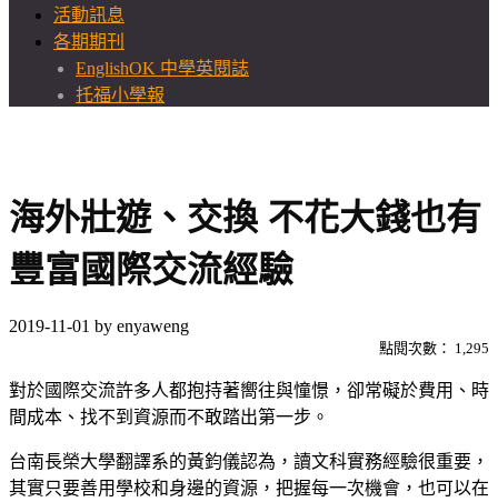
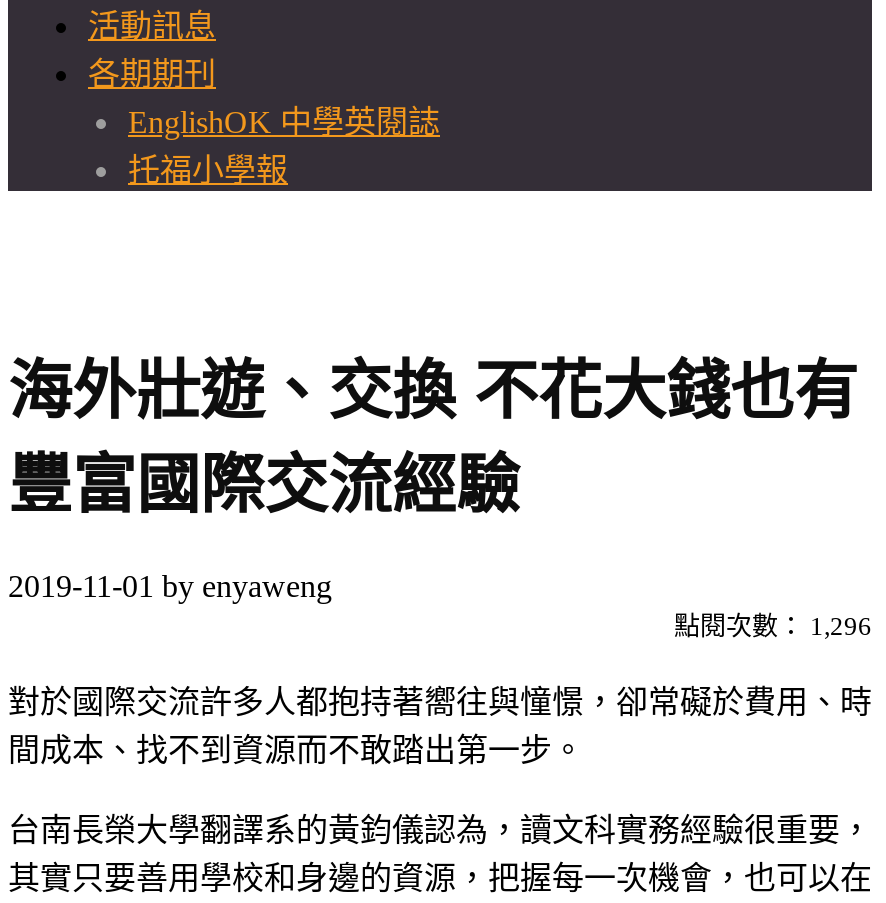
[379,340,489,357] 點閱次數：1,295 -> [674,612,872,642] 點閱次數：1,296

